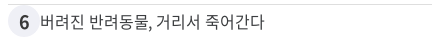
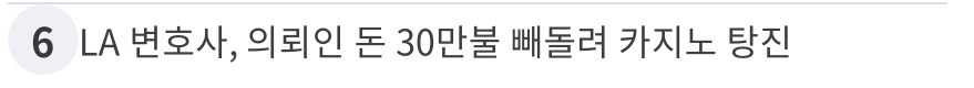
[18,8,265,35] 6 버려진 반려동물, 거리서 죽어간다 -> [31,10,793,70] 6 LA 변호사, 의뢰인 돈 30만불 빼돌려 카지노 탕진

